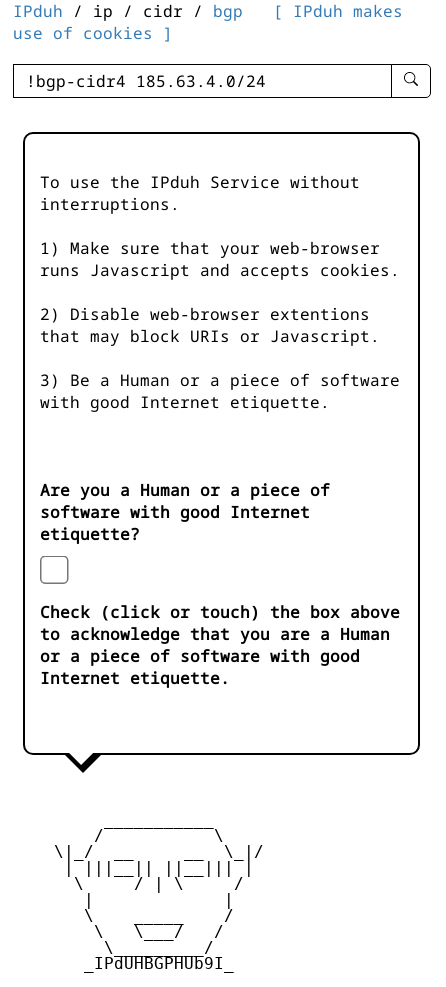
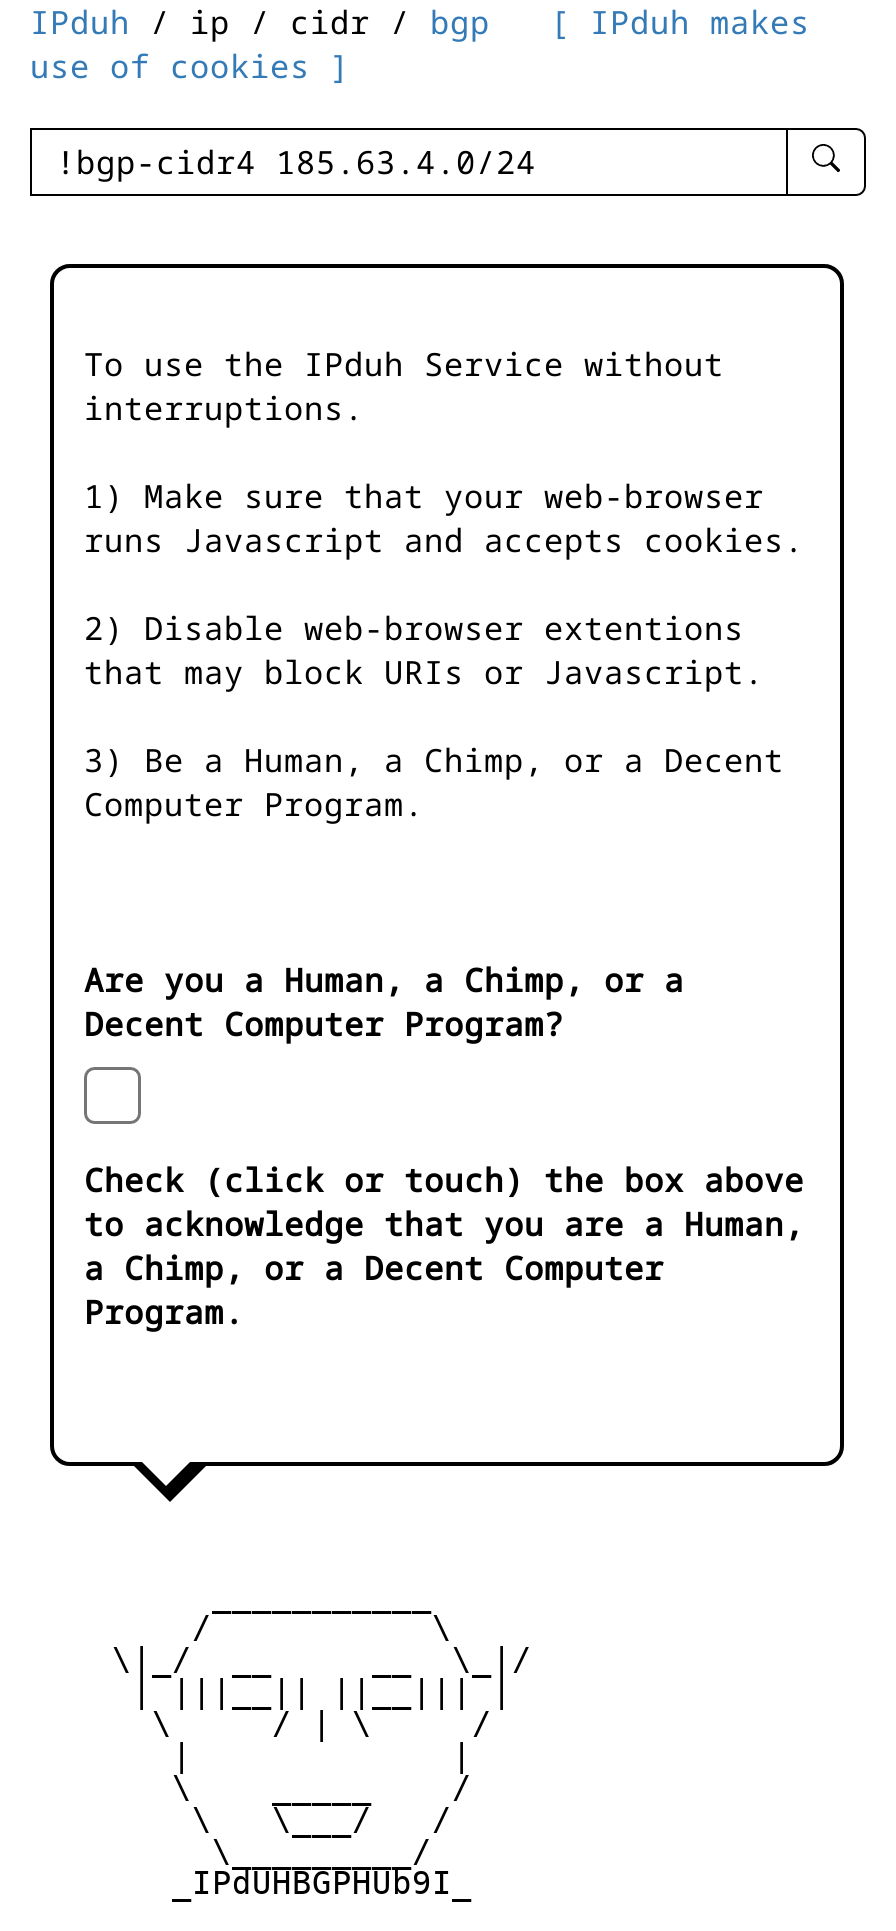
[40,369,400,413] 3) Be a Human or a piece of software | with good Internet etiquette. -> [84,738,784,826] 3) Be a Human, a Chimp, or a Decent | Computer Program.
[40,479,330,545] Are you a Human or a piece of | software with good Internet | etiquette? -> [84,958,684,1046] Are you a Human, a Chimp, or a | Decent Computer Program?
[40,623,390,689] to acknowledge that you are a Human | or a piece of software with good | Internet etiquette. -> [84,1202,804,1334] to acknowledge that you are a Human, | a Chimp, or a Decent Computer | Program.

